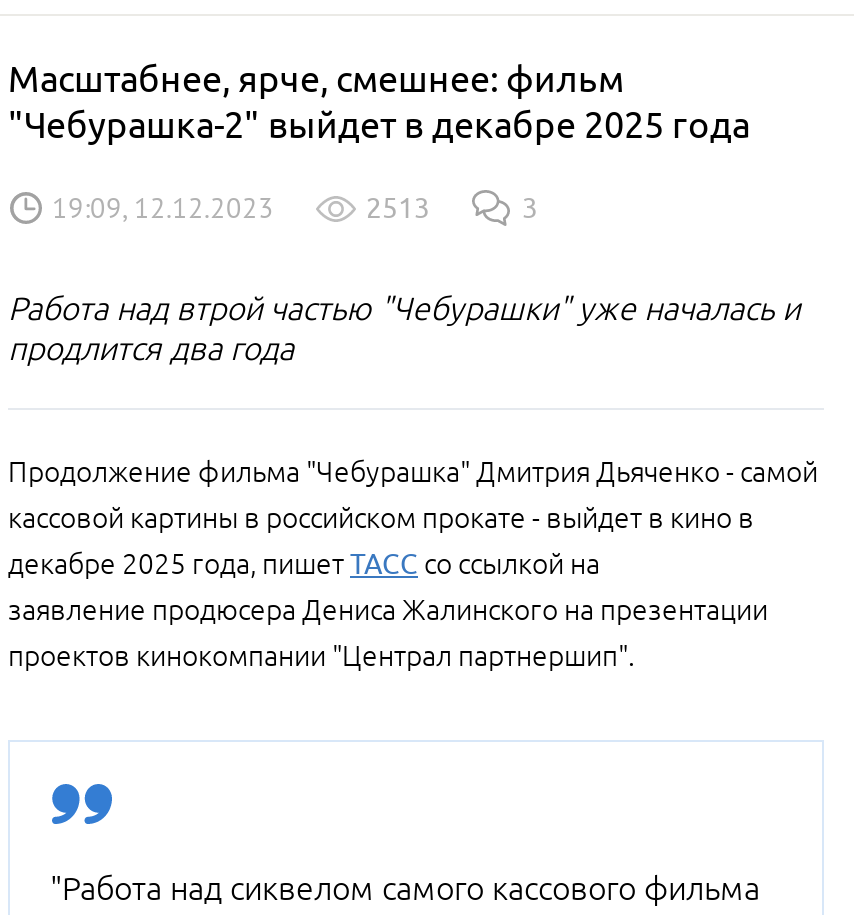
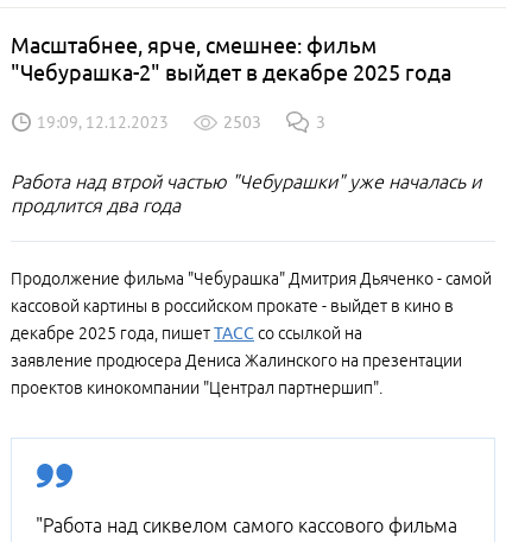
[366,192,430,224] 2513 -> [223,113,261,132] 2503

